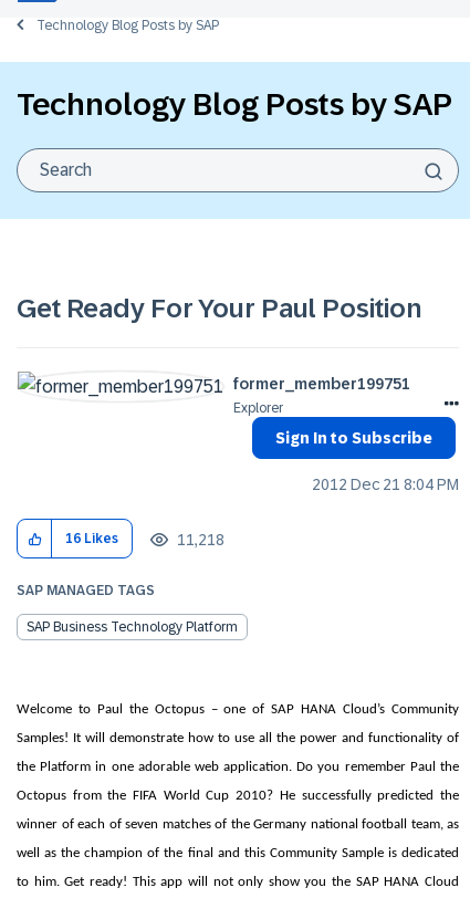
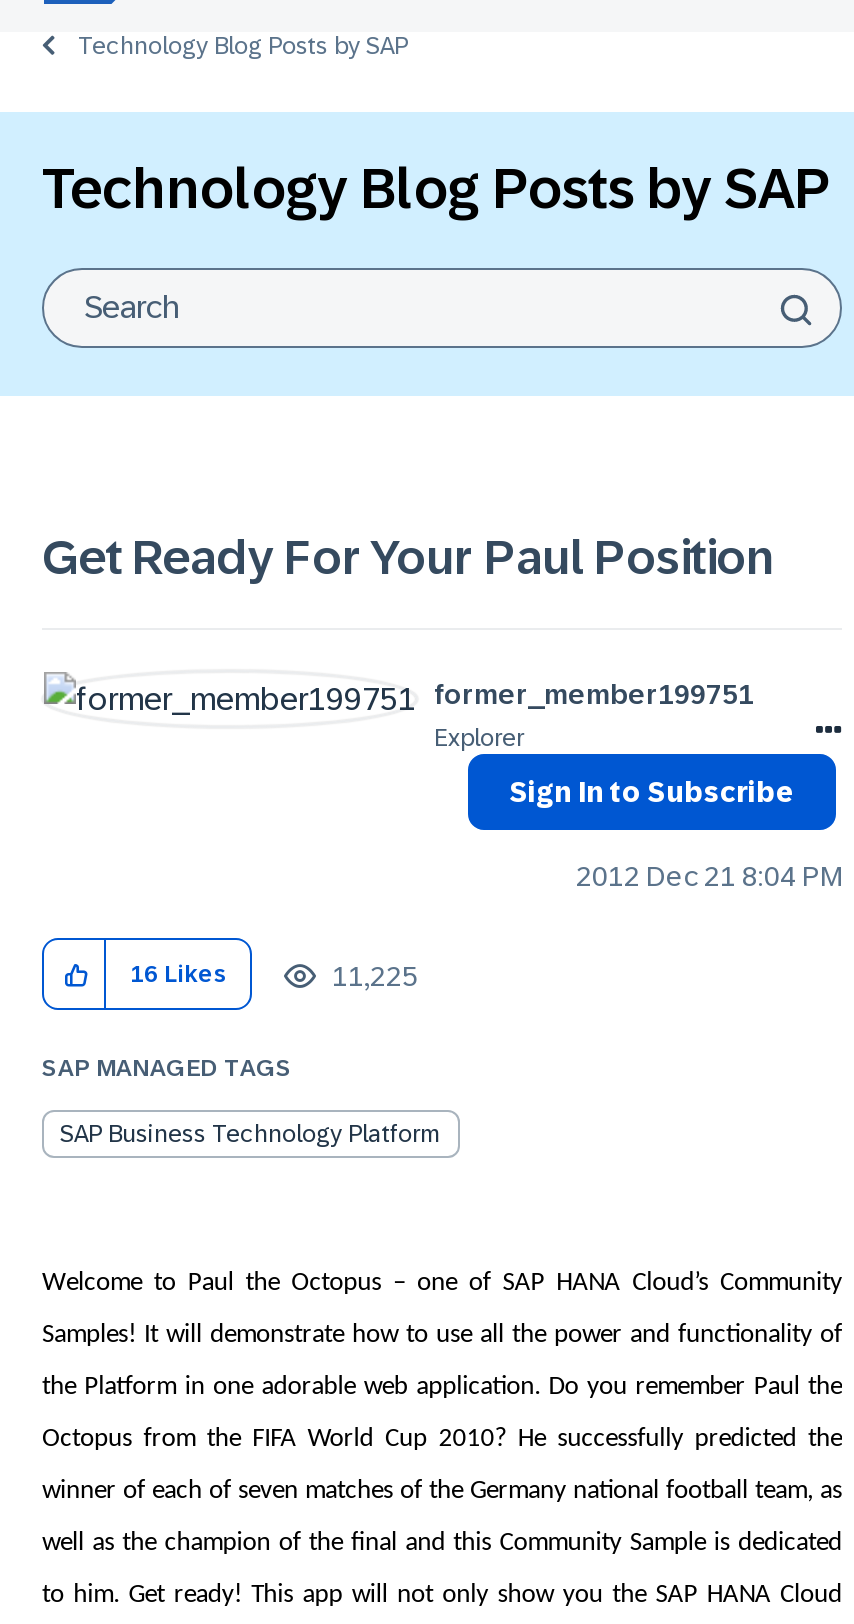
[177,531,224,548] 11,218 -> [332,960,418,992] 11,225

